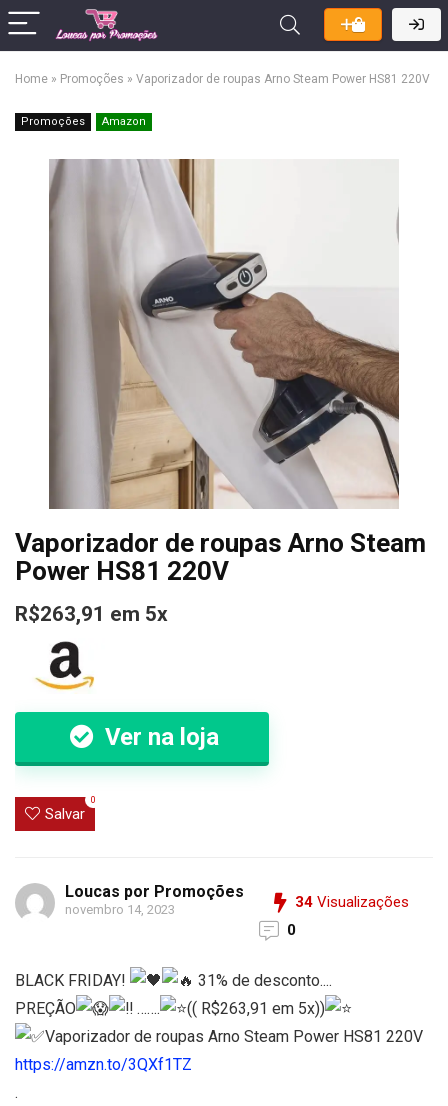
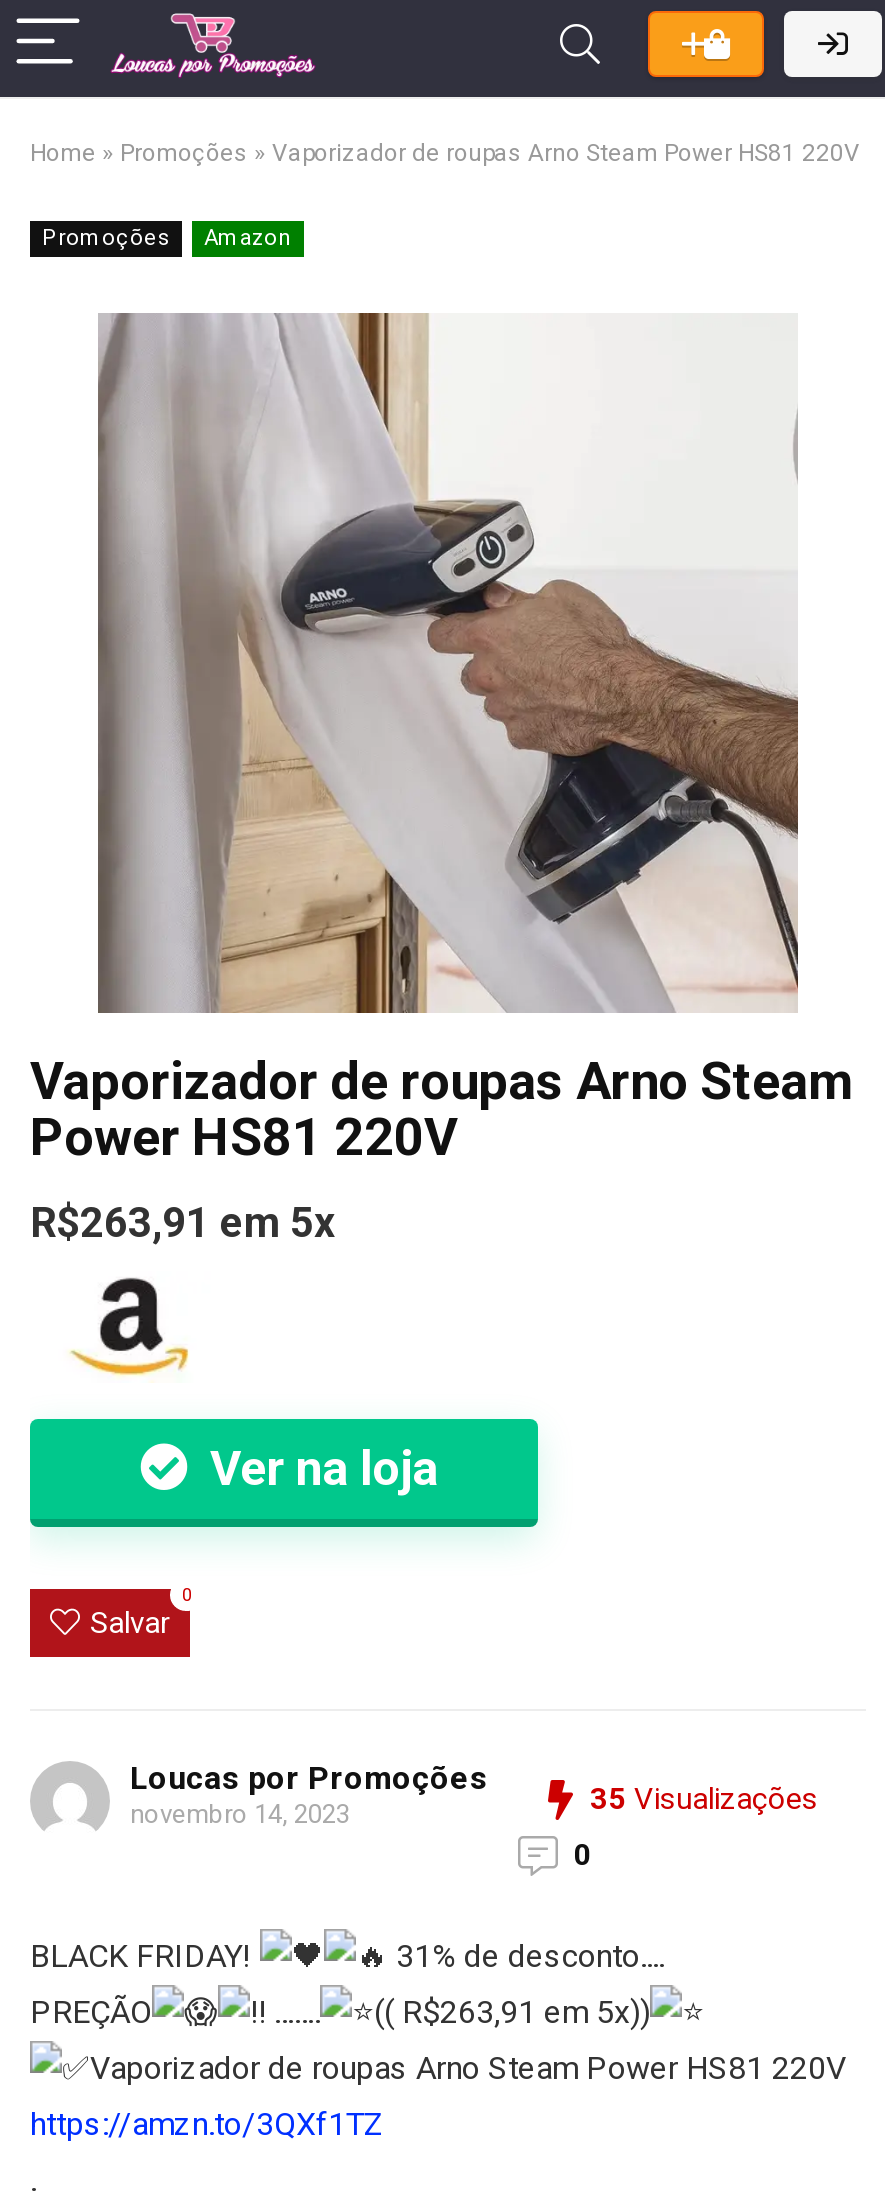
[295,893,409,911] 34 Visualizações -> [590,1781,818,1817] 35 Visualizações

